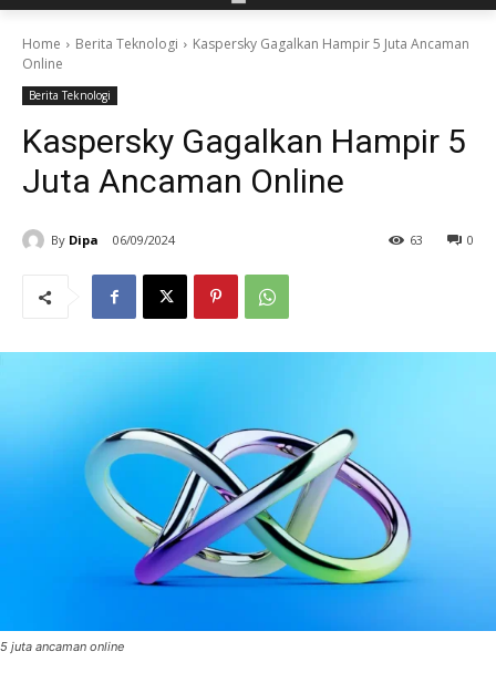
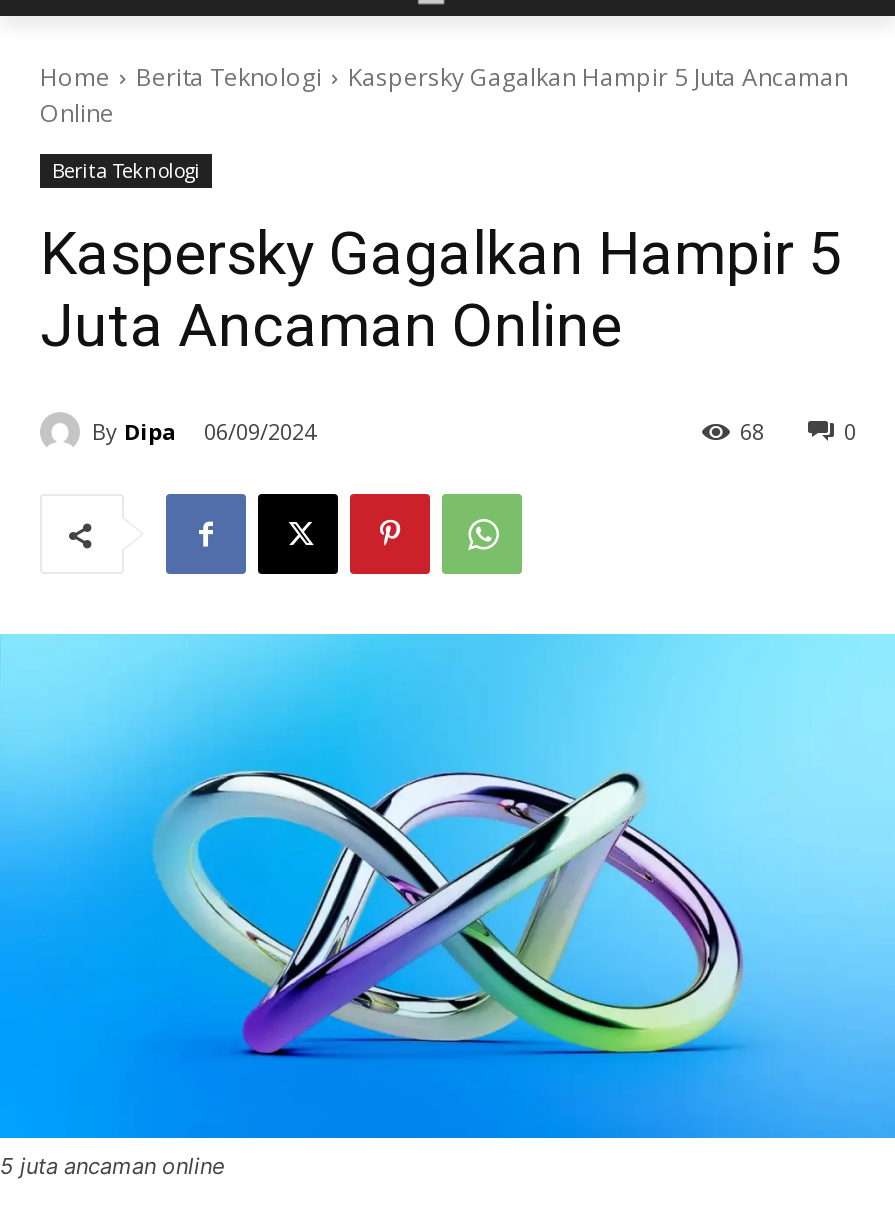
[410,231,423,248] 63 -> [740,416,764,446] 68

